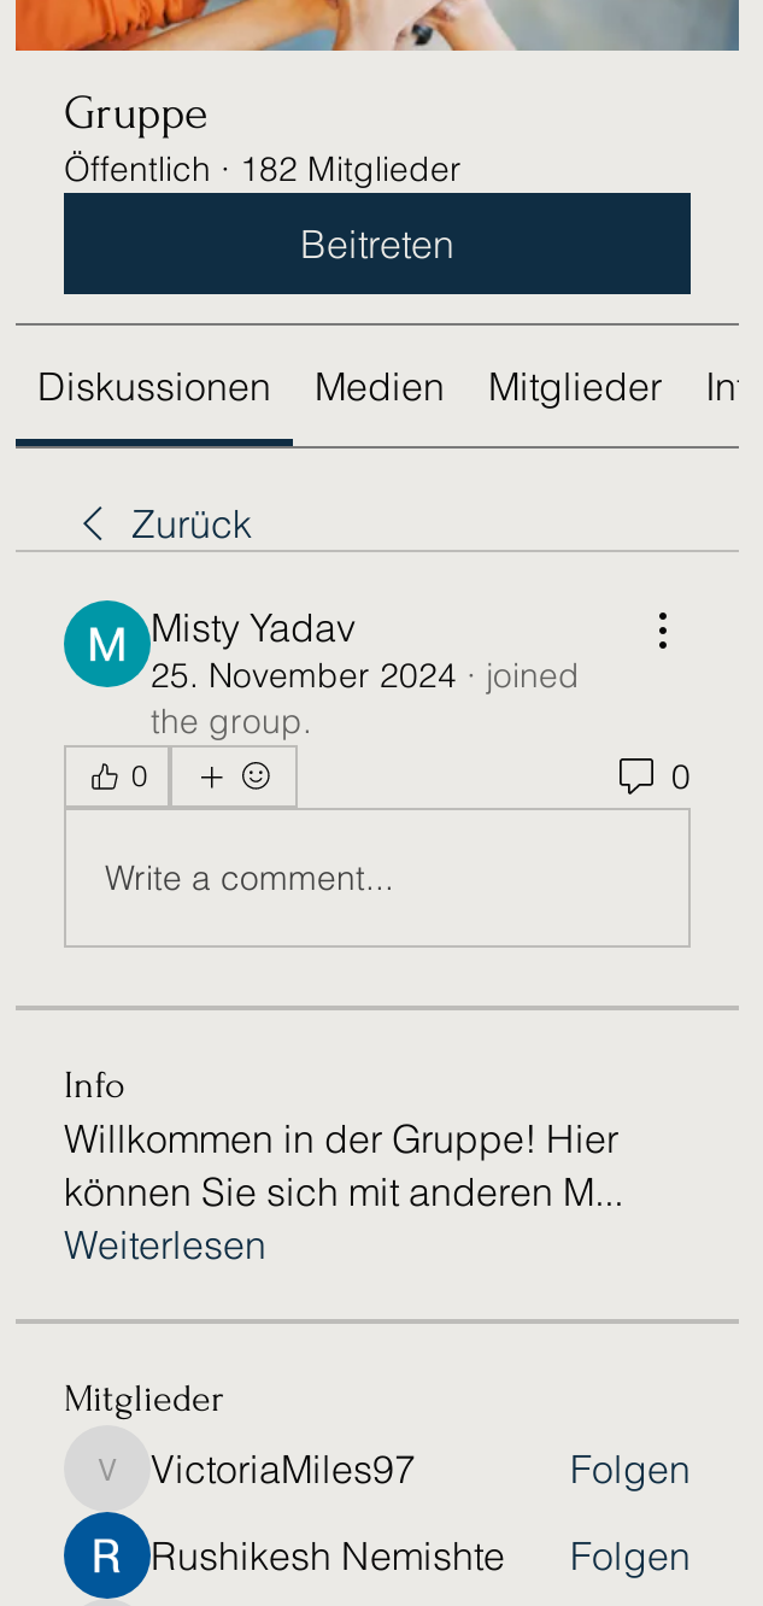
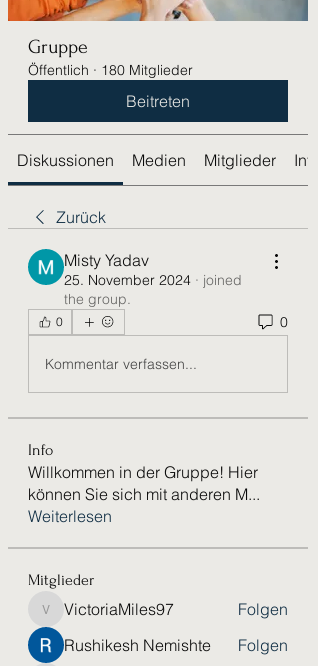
[64,147,462,191] Öffentlich · 182 Mitglieder -> [28,61,193,79] Öffentlich · 180 Mitglieder
[105,855,394,898] Write a comment... -> [45,354,197,372] Kommentar verfassen...

